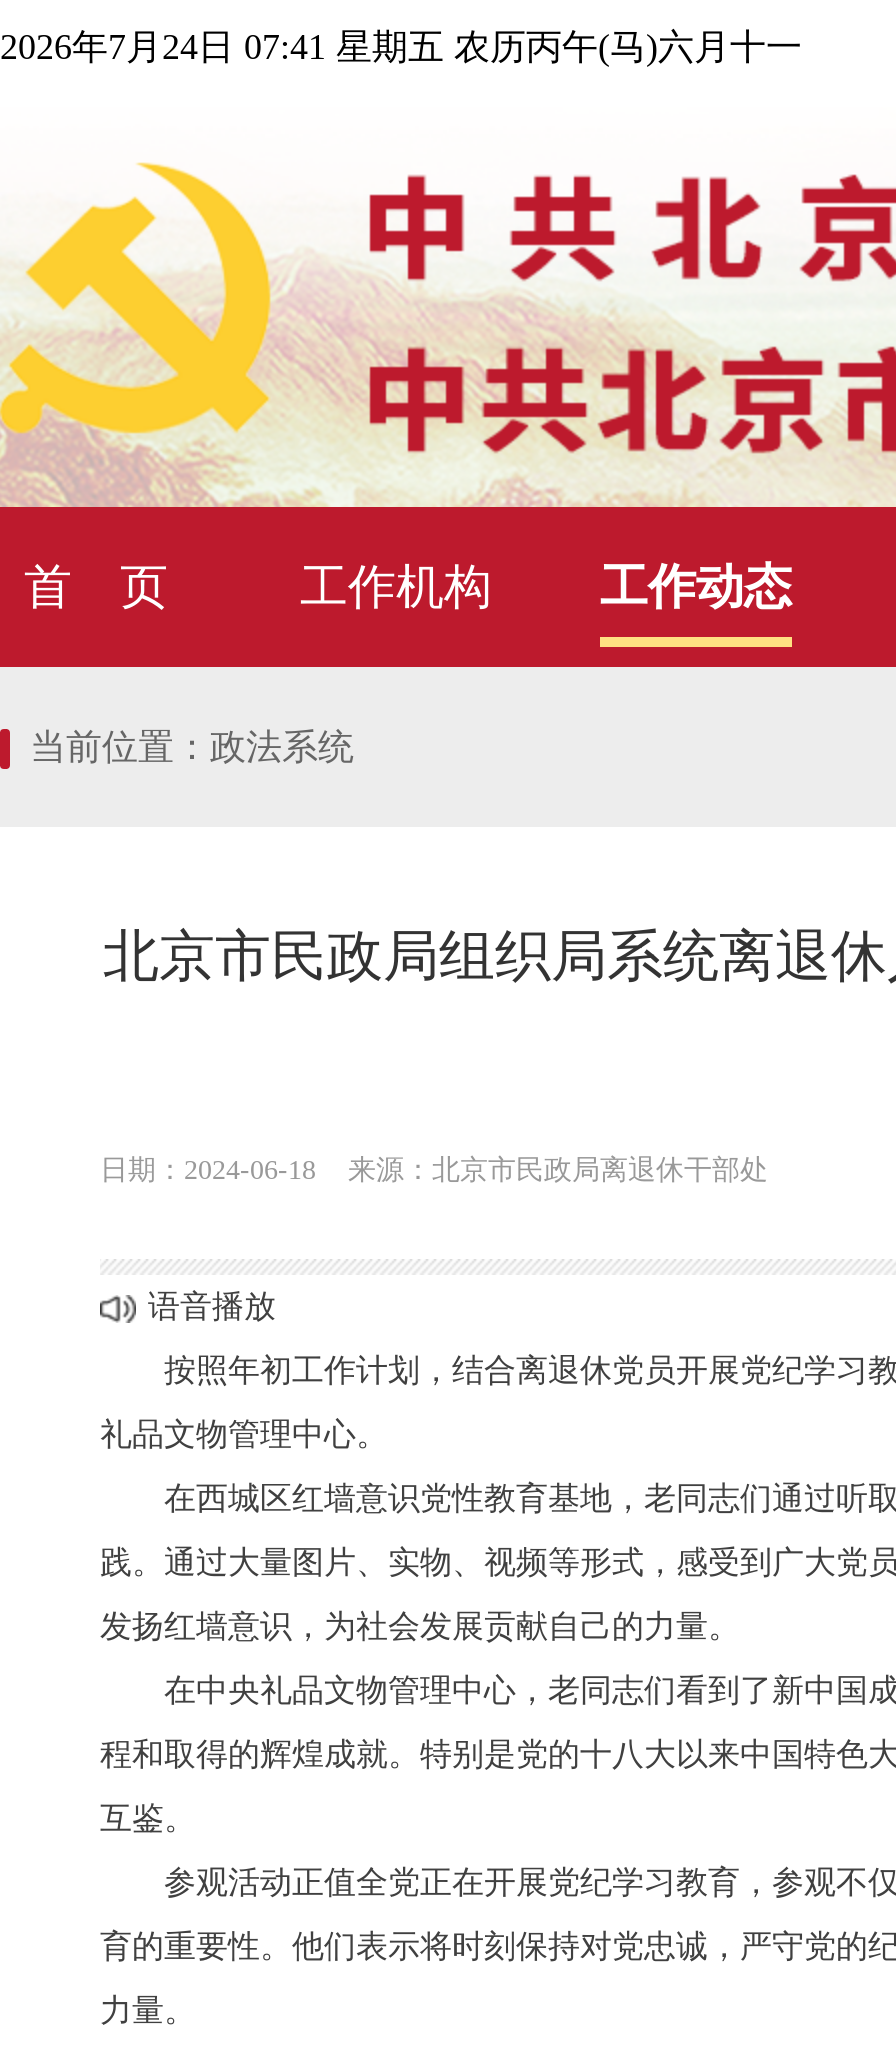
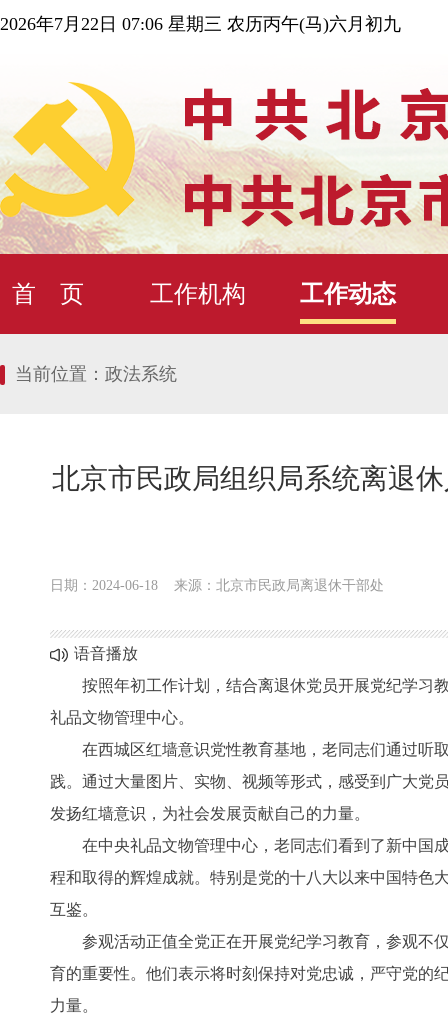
[0,27,802,67] 2026年7月24日 07:41 星期五 农历丙午(马)六月十一 -> [0,14,401,34] 2026年7月22日 07:06 星期三 农历丙午(马)六月初九

